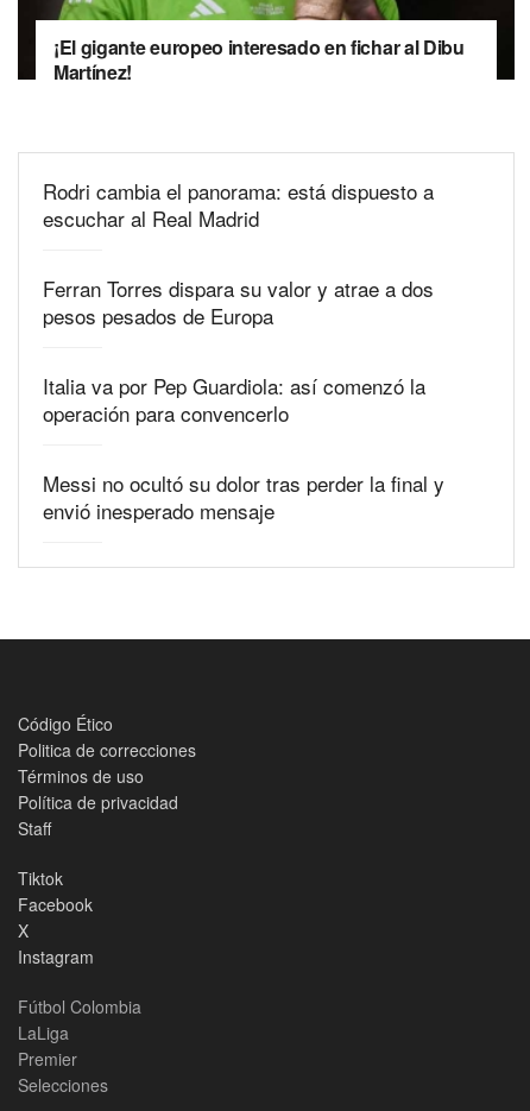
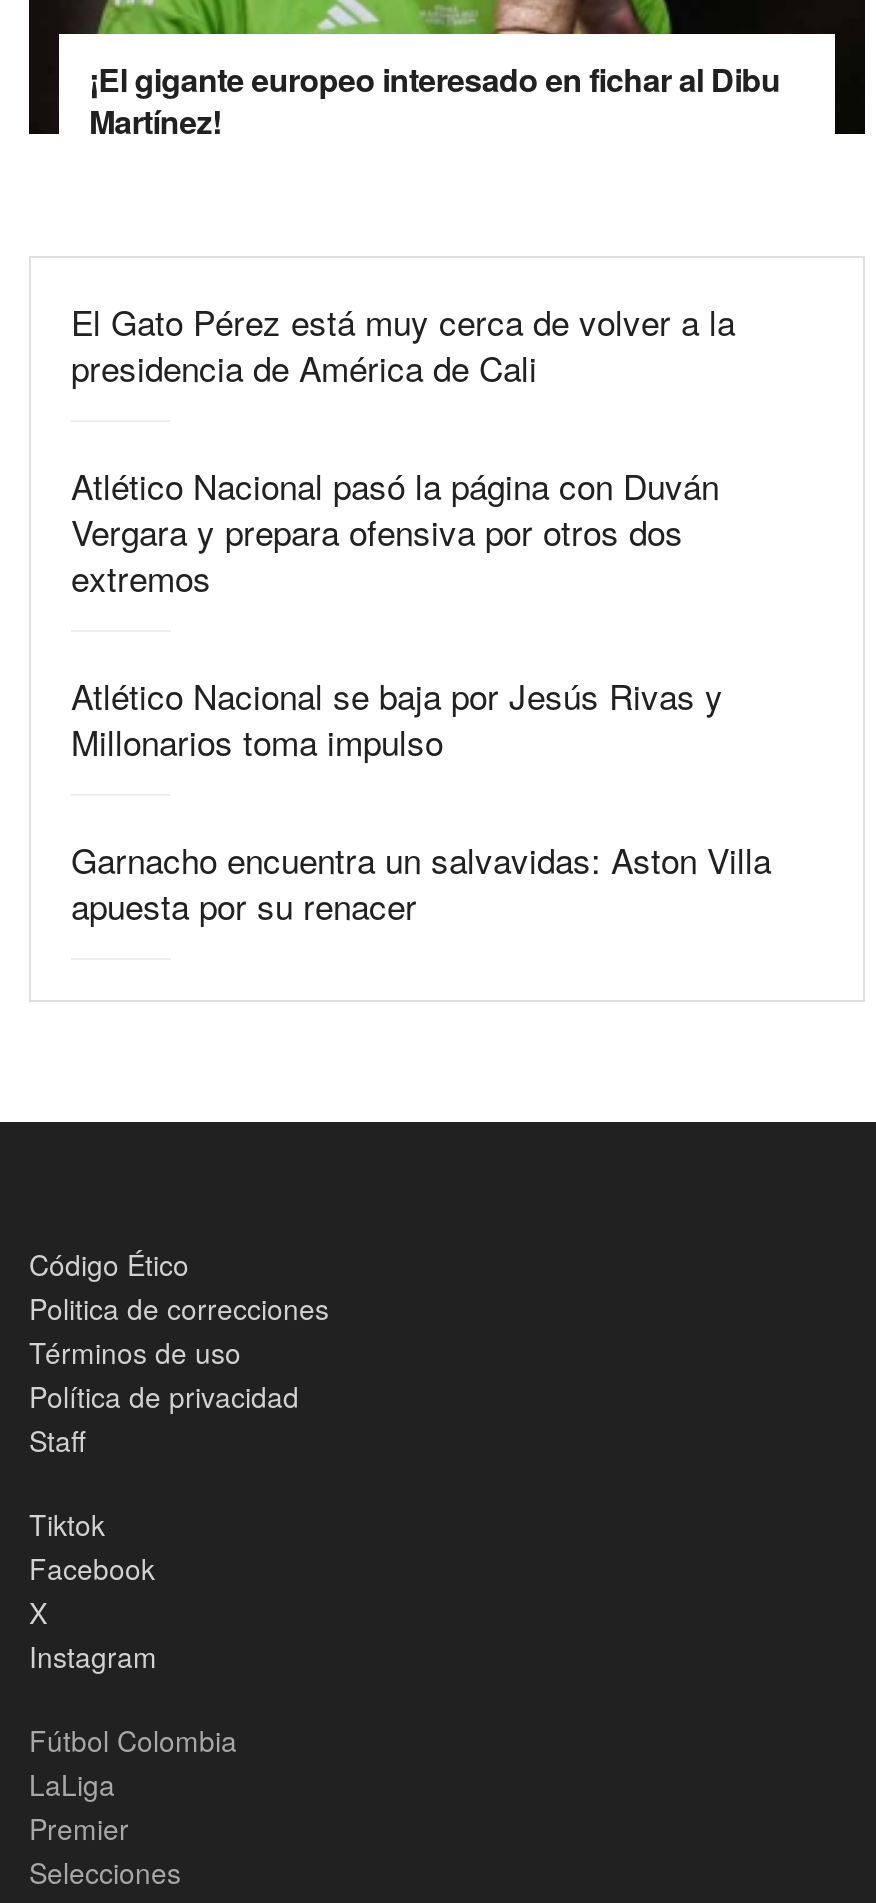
[43,176,434,233] Rodri cambia el panorama: está dispuesto a | escuchar al Real Madrid -> [71,296,735,392] El Gato Pérez está muy cerca de volver a la | presidencia de América de Cali
[43,273,434,330] Ferran Torres dispara su valor y atrae a dos | pesos pesados de Europa -> [71,460,719,602] Atlético Nacional pasó la página con Duván | Vergara y prepara ofensiva por otros dos | extremos
[43,370,425,428] Italia va por Pep Guardiola: así comenzó la | operación para convencerlo -> [71,670,723,766] Atlético Nacional se baja por Jesús Rivas y | Millonarios toma impulso
[43,468,444,525] Messi no ocultó su dolor tras perder la final y | envió inesperado mensaje -> [71,834,771,930] Garnacho encuentra un salvavidas: Aston Villa | apuesta por su renacer

